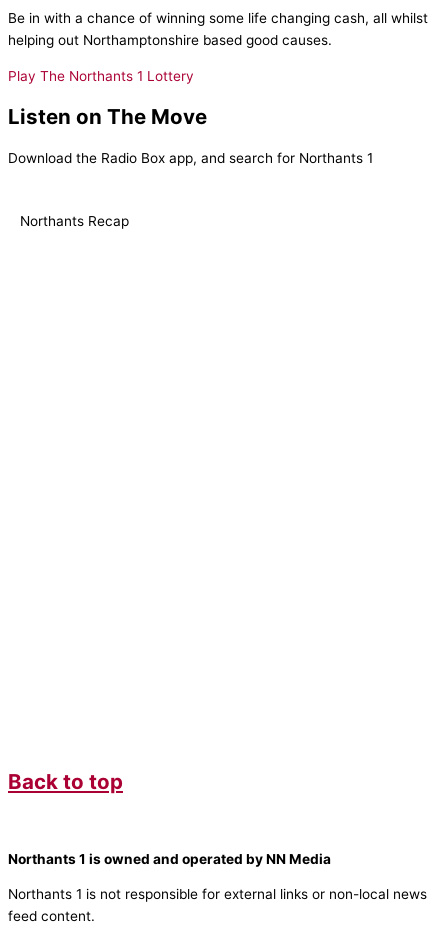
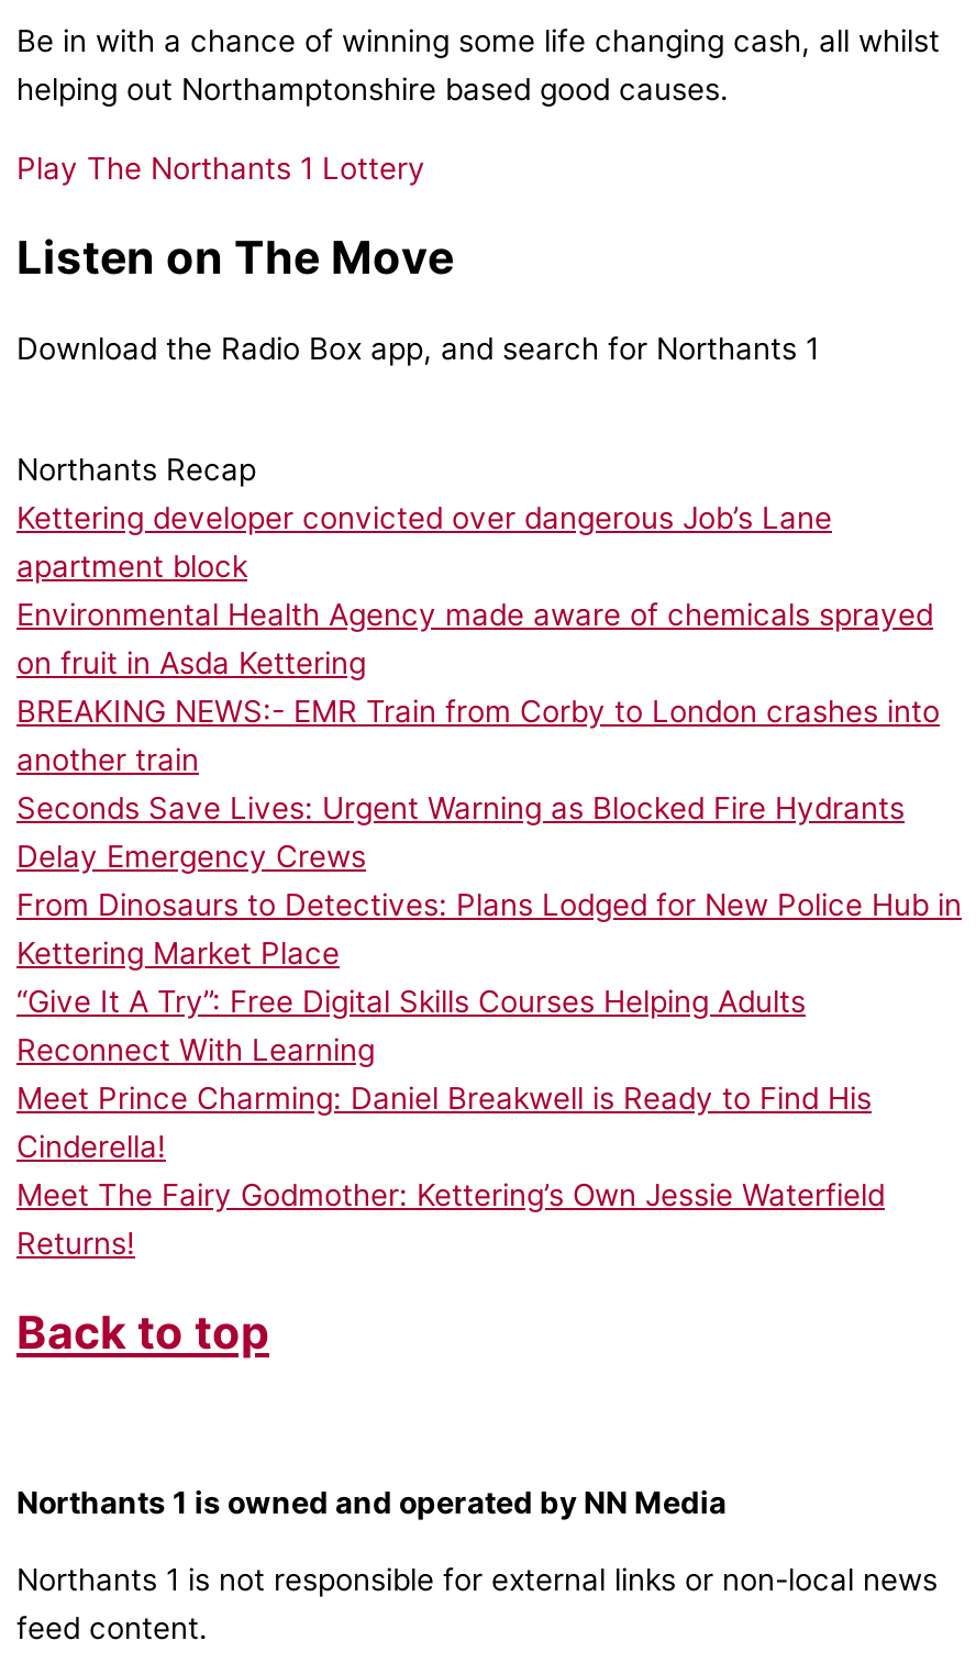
none -> [16,500,962,1260] Kettering developer convicted over dangerous Job’s Lane | apartment block | Environmental Health Agency made aware of chemicals sprayed | on fruit in Asda Kettering | BREAKING NEWS:- EMR Train from Corby to London crashes into | another train | Seconds Save Lives: Urgent Warning as Blocked Fire Hydrants | Delay Emergency Crews | From Dinosaurs to Detectives: Plans Lodged for New Police Hub in | Kettering Market Place | “Give It A Try”: Free Digital Skills Courses Helping Adults | Reconnect With Learning | Meet Prince Charming: Daniel Breakwell is Ready to Find His | Cinderella! | Meet The Fairy Godmother: Kettering’s Own Jessie Waterfield | Returns!

